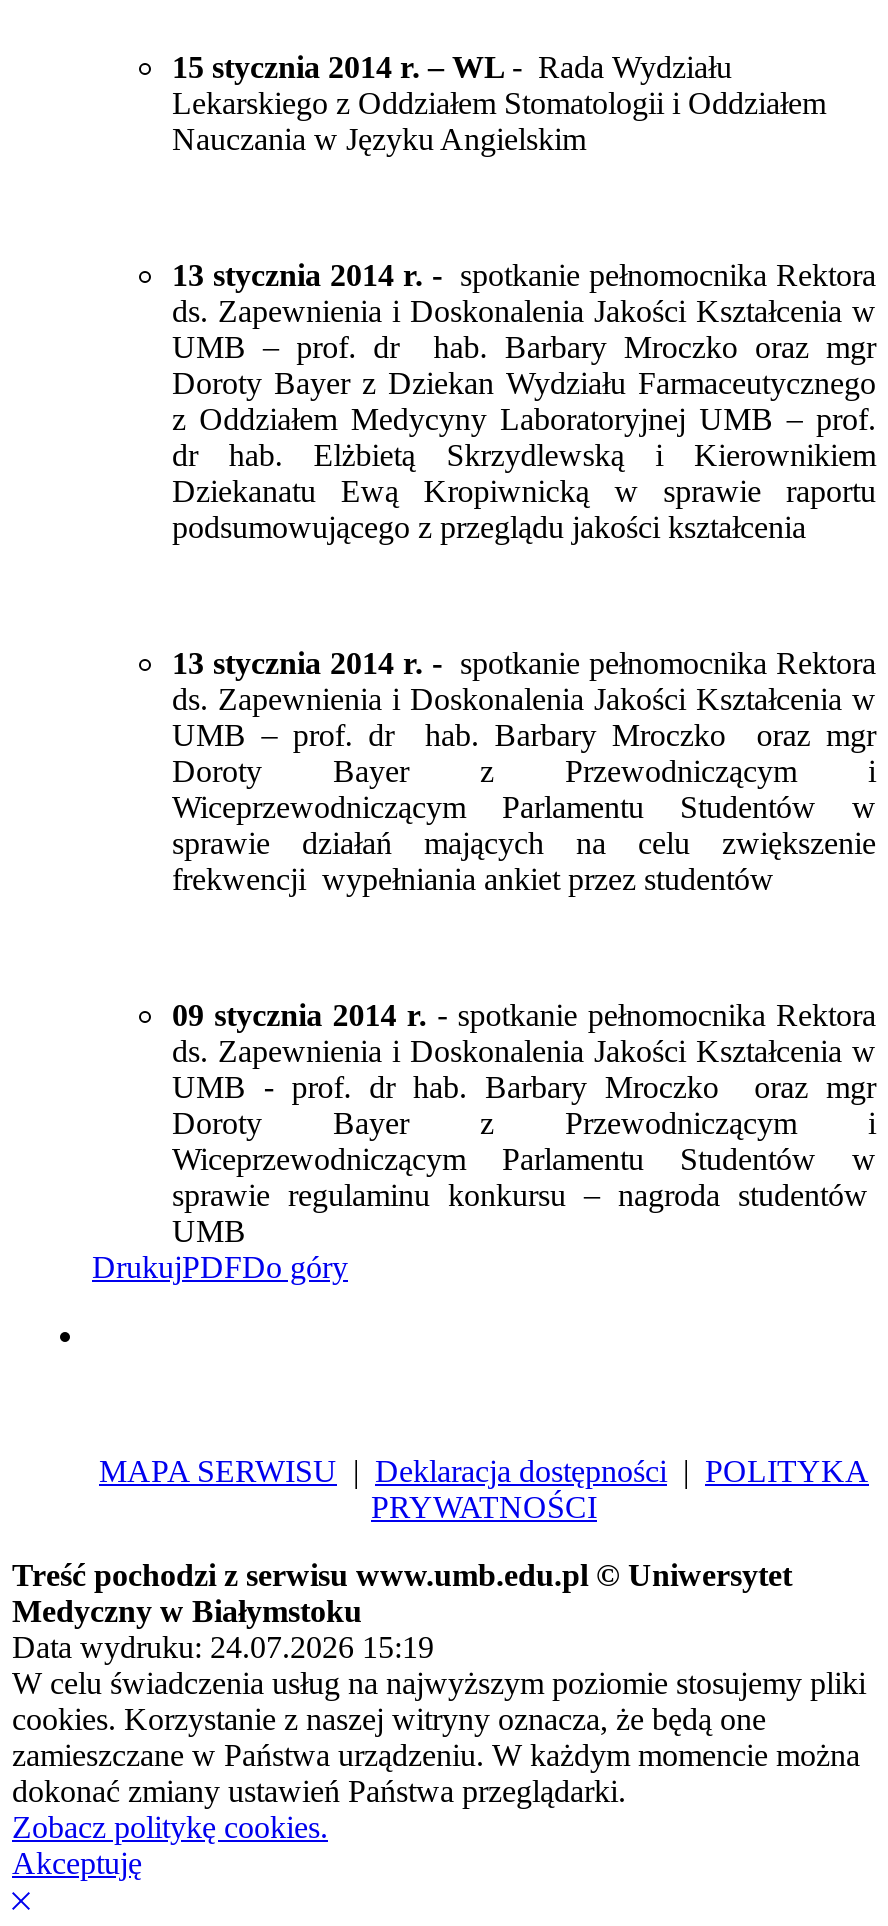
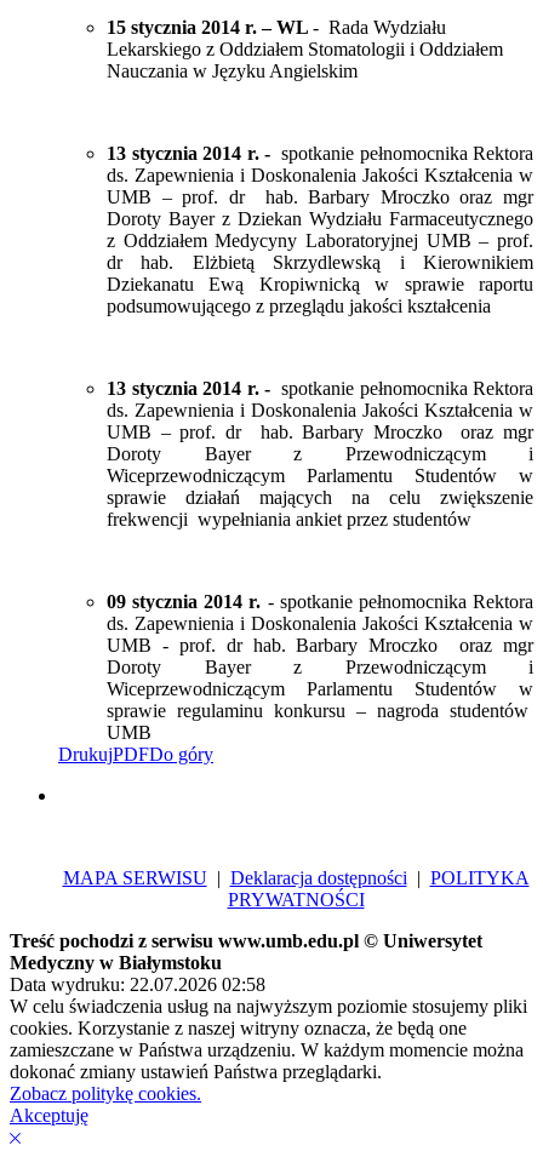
[12,1630,434,1664] Data wydruku: 24.07.2026 15:19 -> [10,974,265,995] Data wydruku: 22.07.2026 02:58

